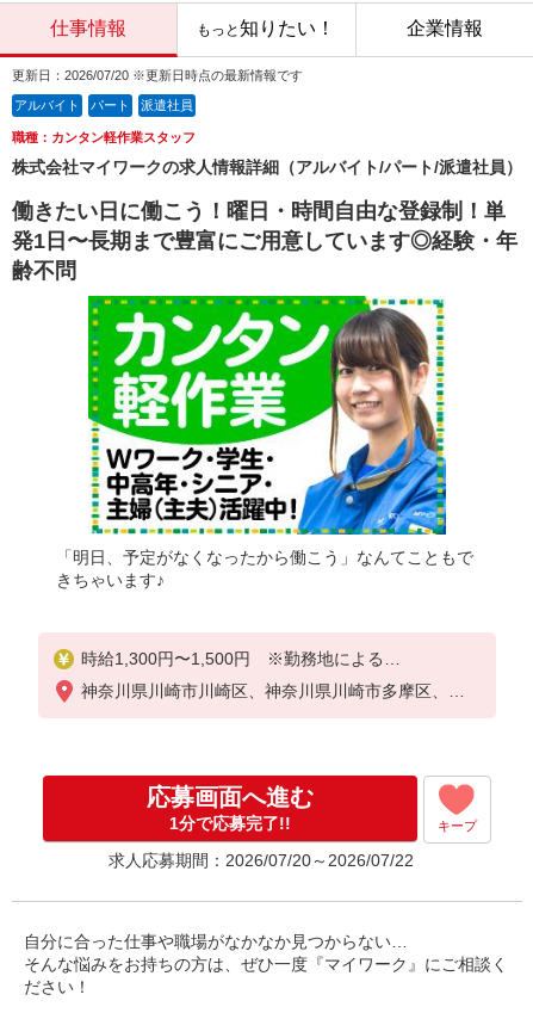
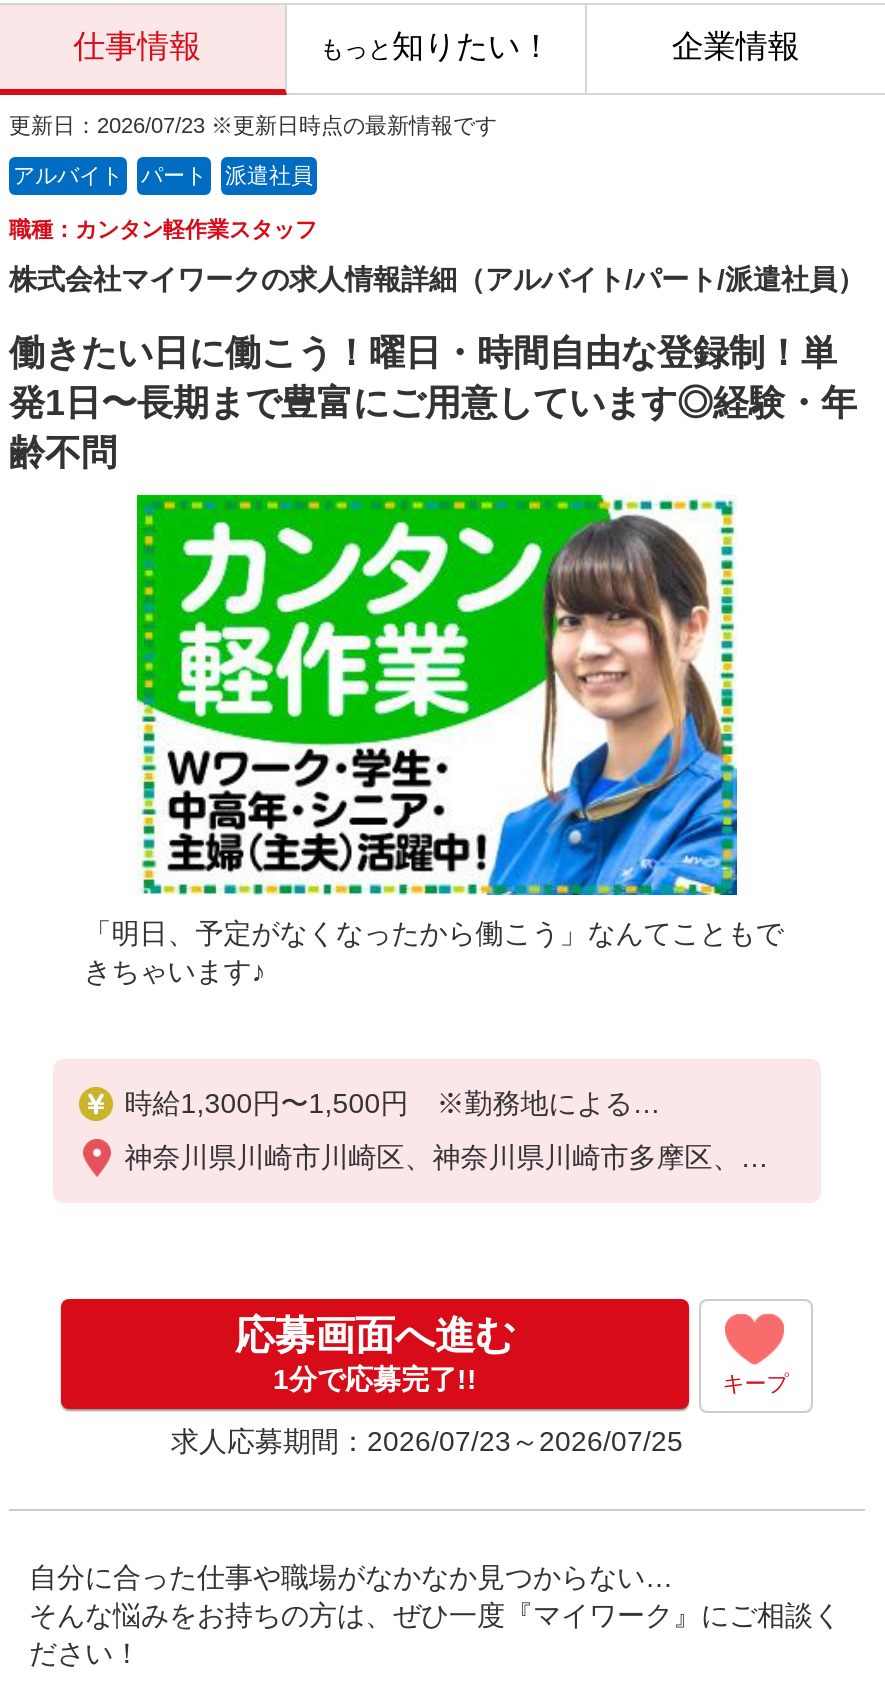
[12,68,303,82] 更新日：2026/07/20 ※更新日時点の最新情報です -> [9,113,497,137] 更新日：2026/07/23 ※更新日時点の最新情報です
[109,851,414,870] 求人応募期間：2026/07/20～2026/07/22 -> [171,1425,683,1457] 求人応募期間：2026/07/23～2026/07/25

